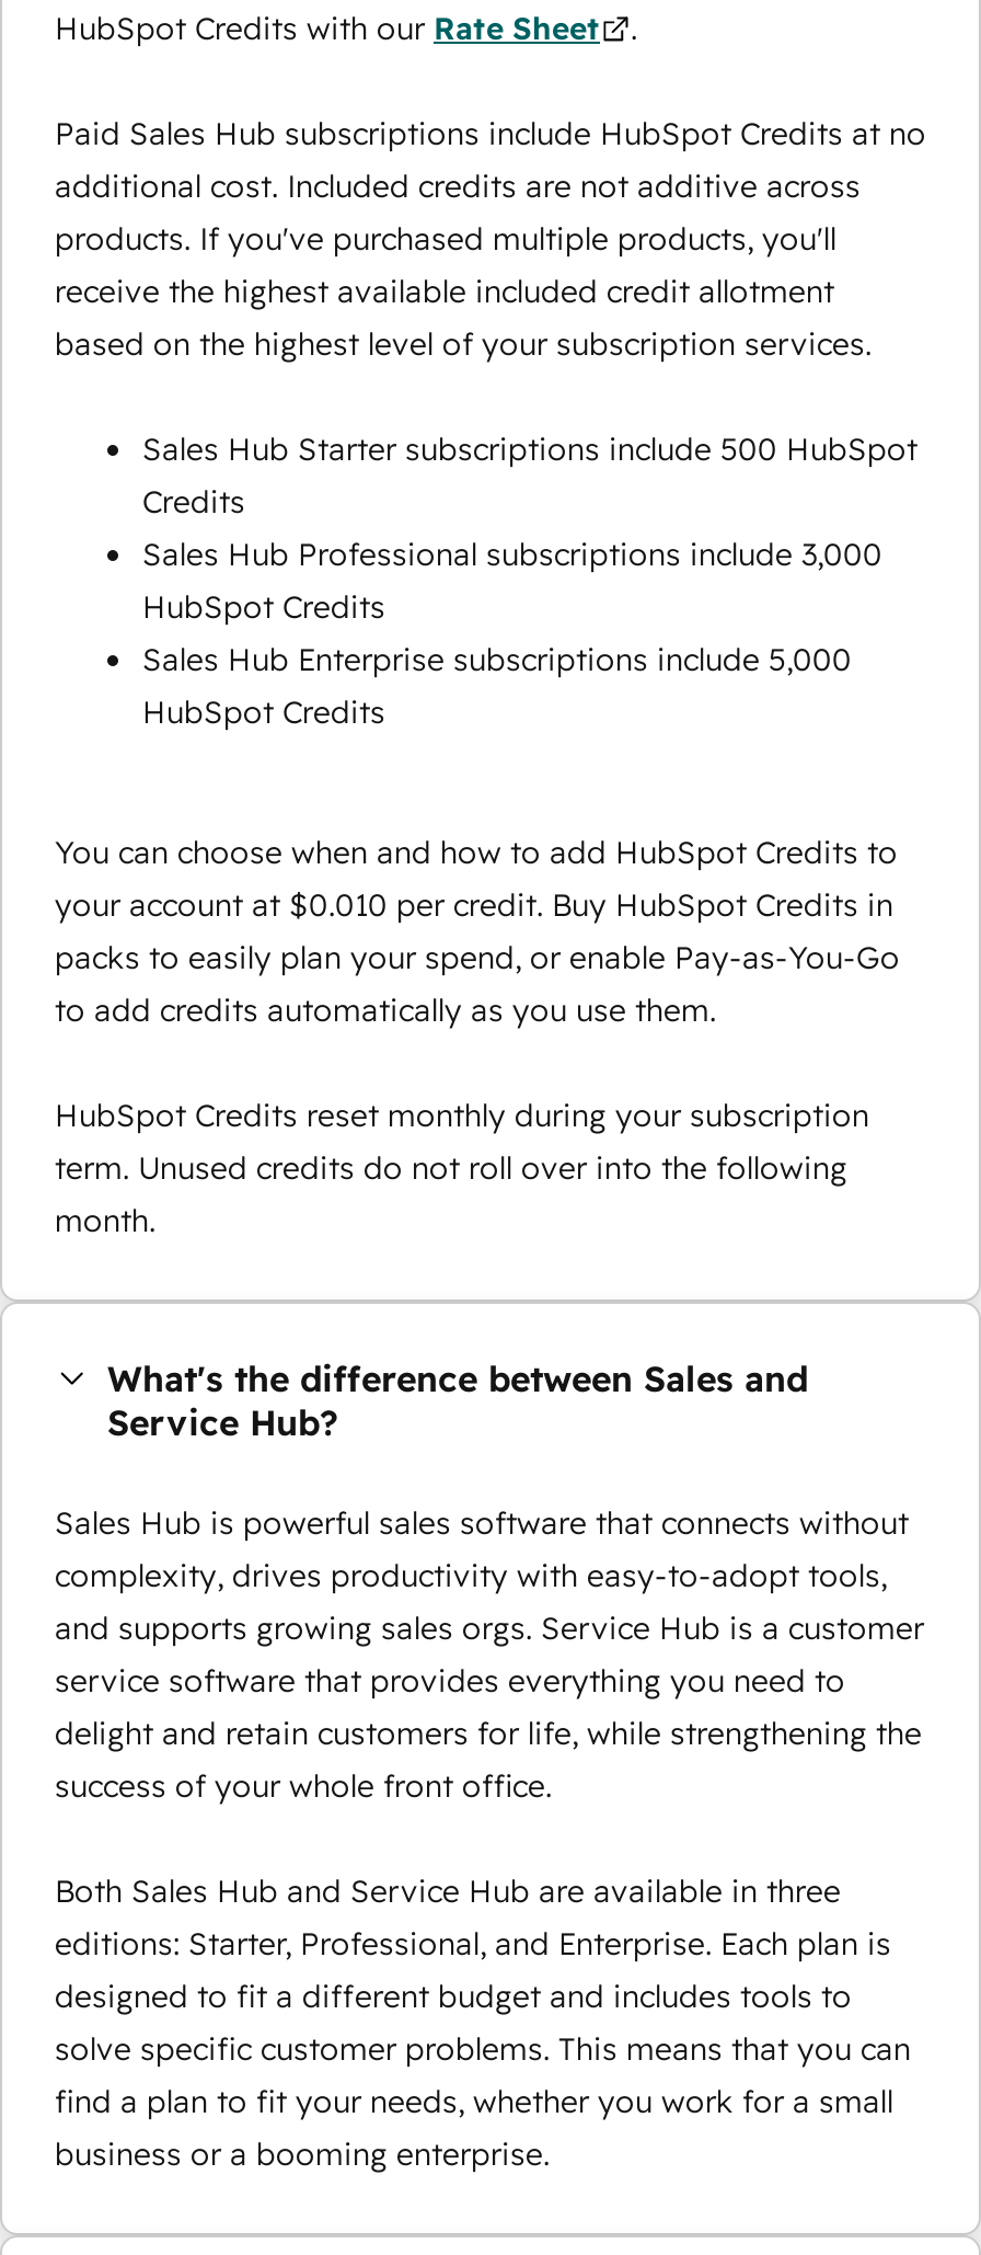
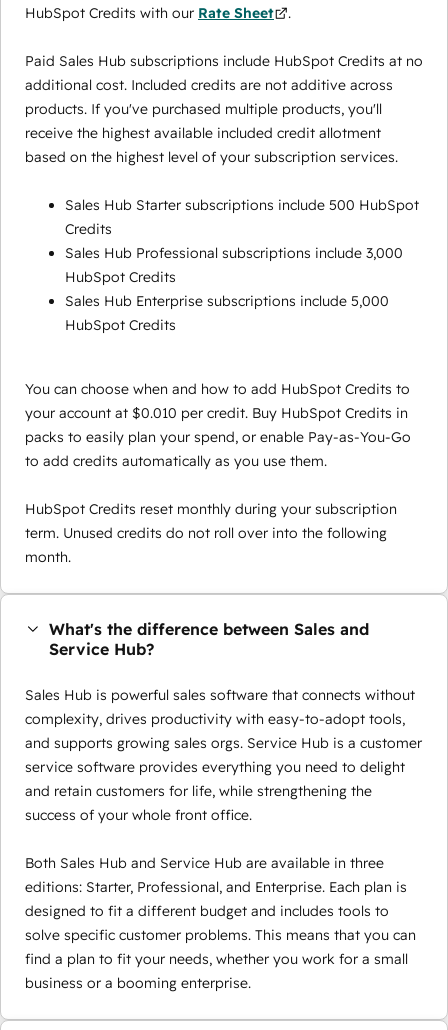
[55,1662,922,1754] service software that provides everything you need to | delight and retain customers for life, while strengthening the -> [25,758,405,800] service software provides everything you need to delight | and retain customers for life, while strengthening the

